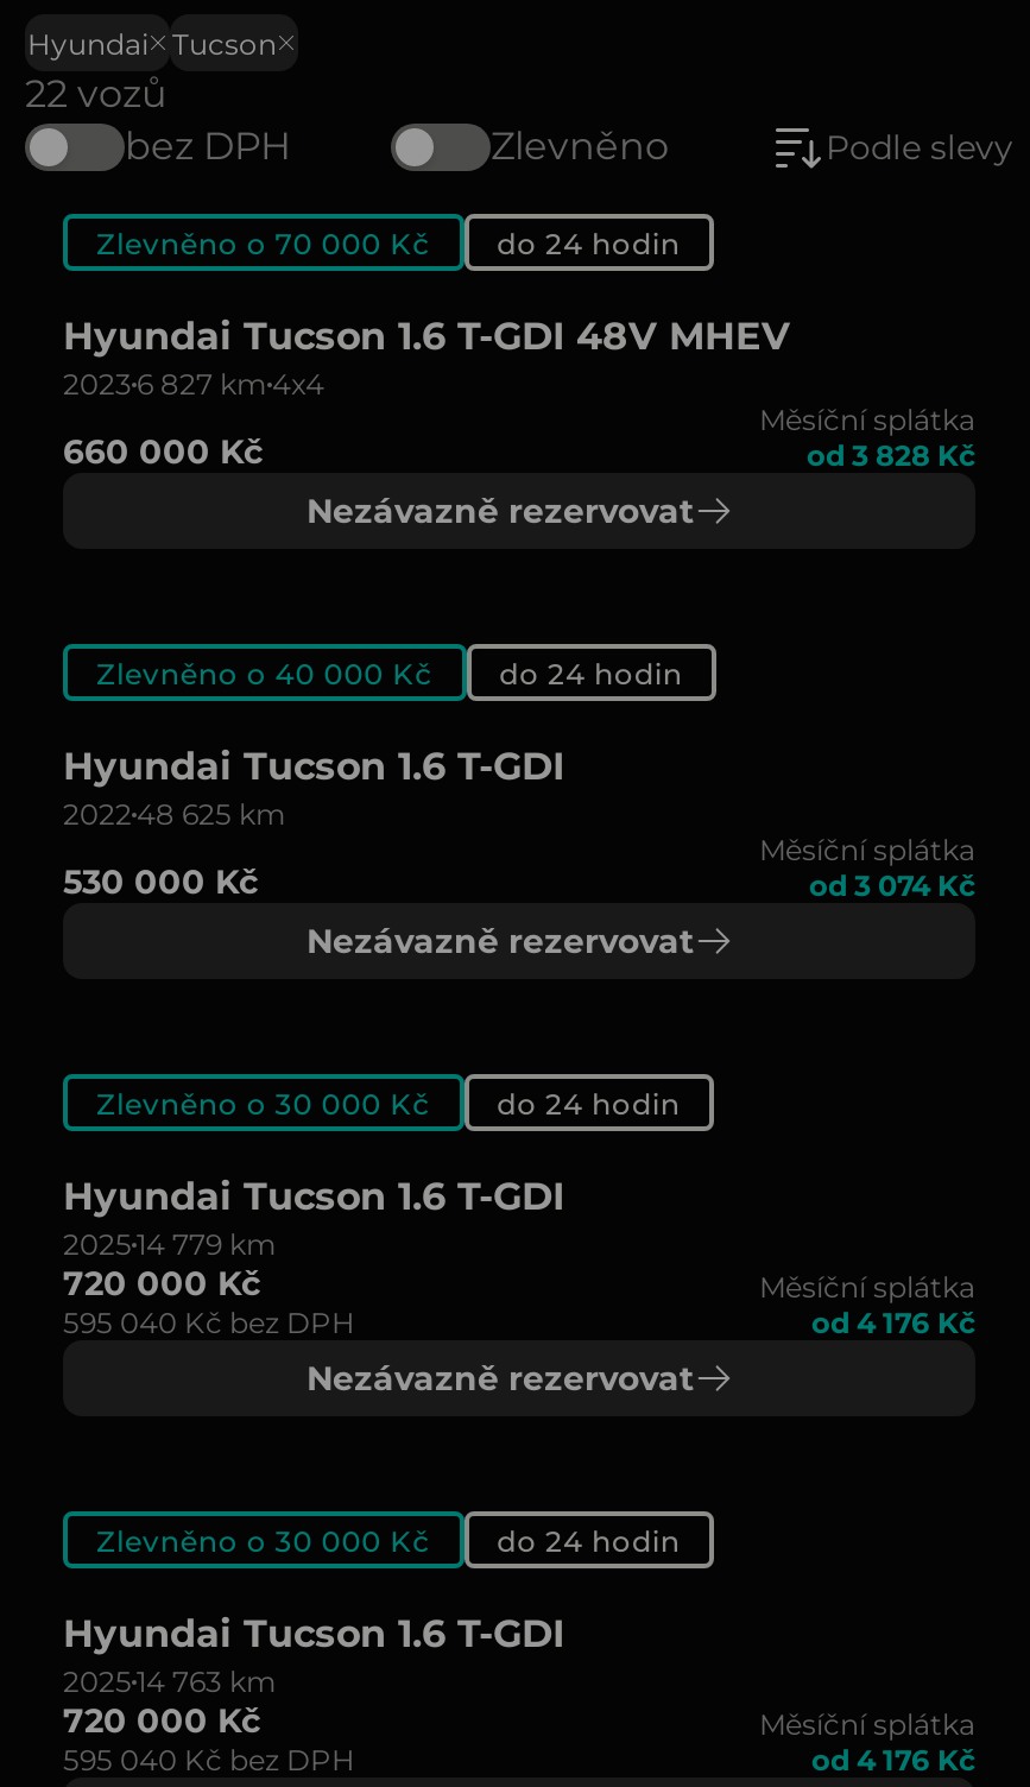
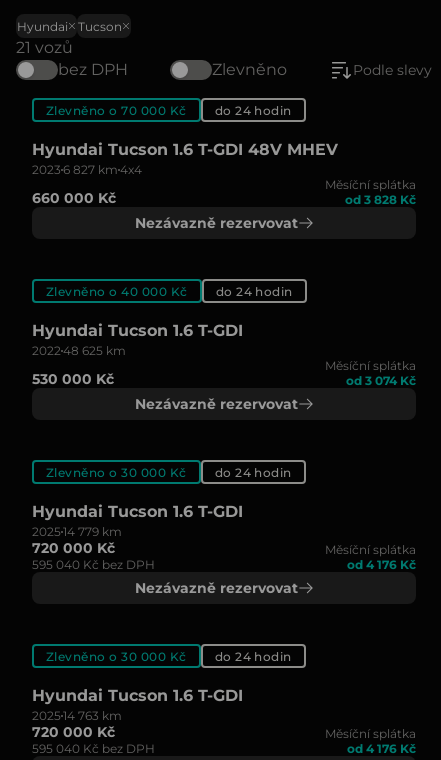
[25,71,168,116] 22 vozů -> [16,38,73,57] 21 vozů

